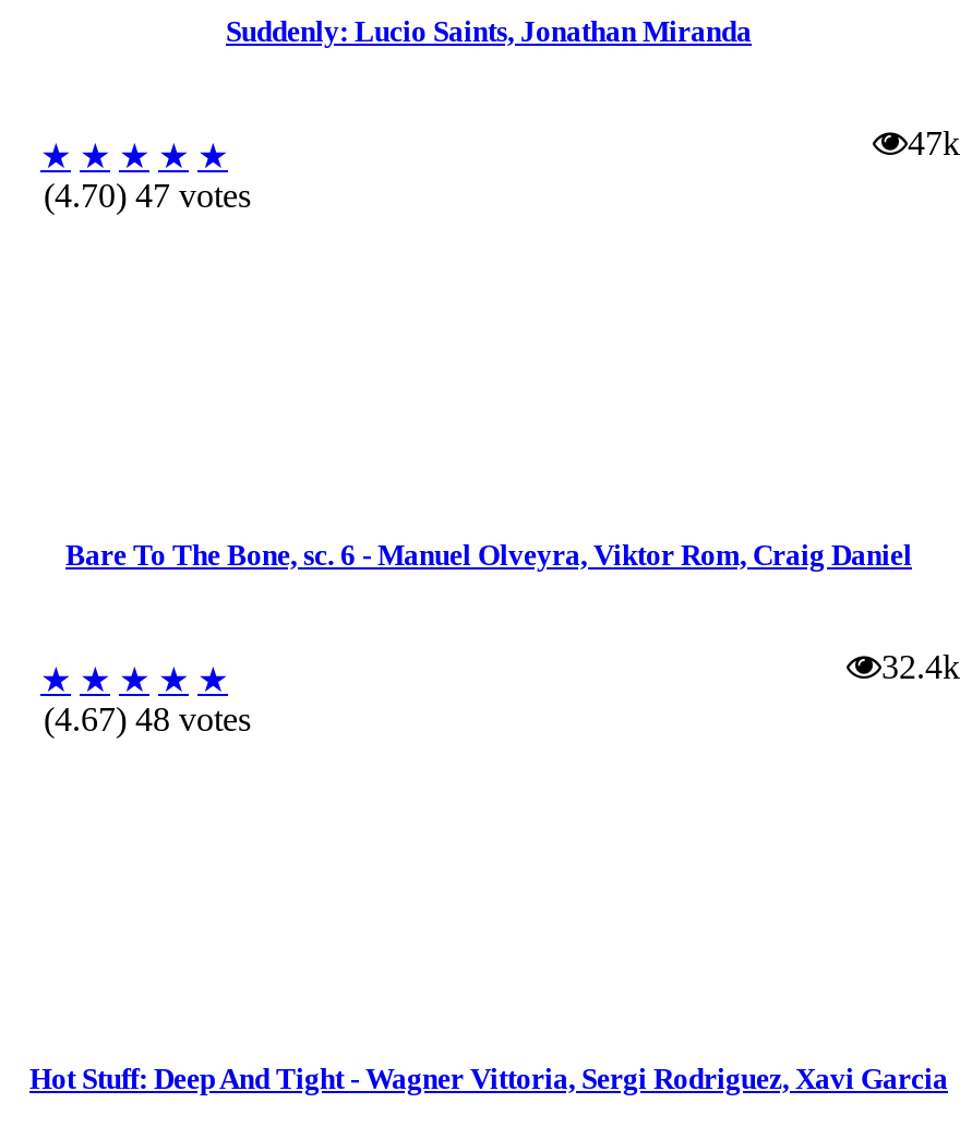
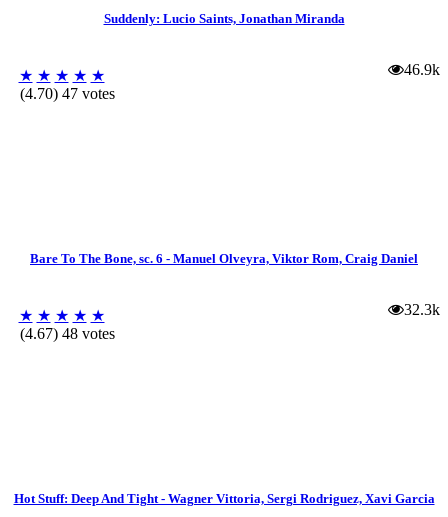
[908,123,960,160] 47k -> [404,60,440,77] 46.9k
[881,647,960,684] 32.4k -> [404,301,440,318] 32.3k

